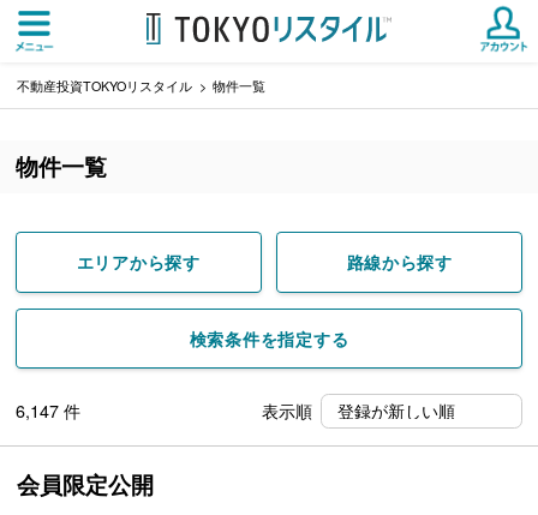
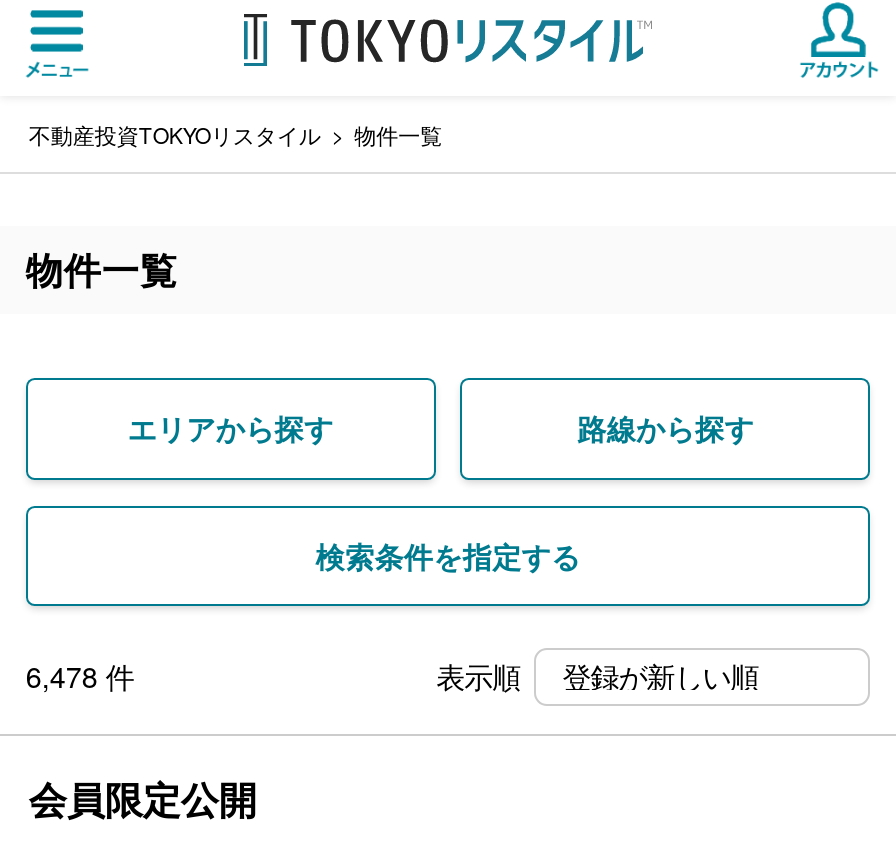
[15,399,80,423] 6,147件 -> [26,657,134,697] 6,478件

